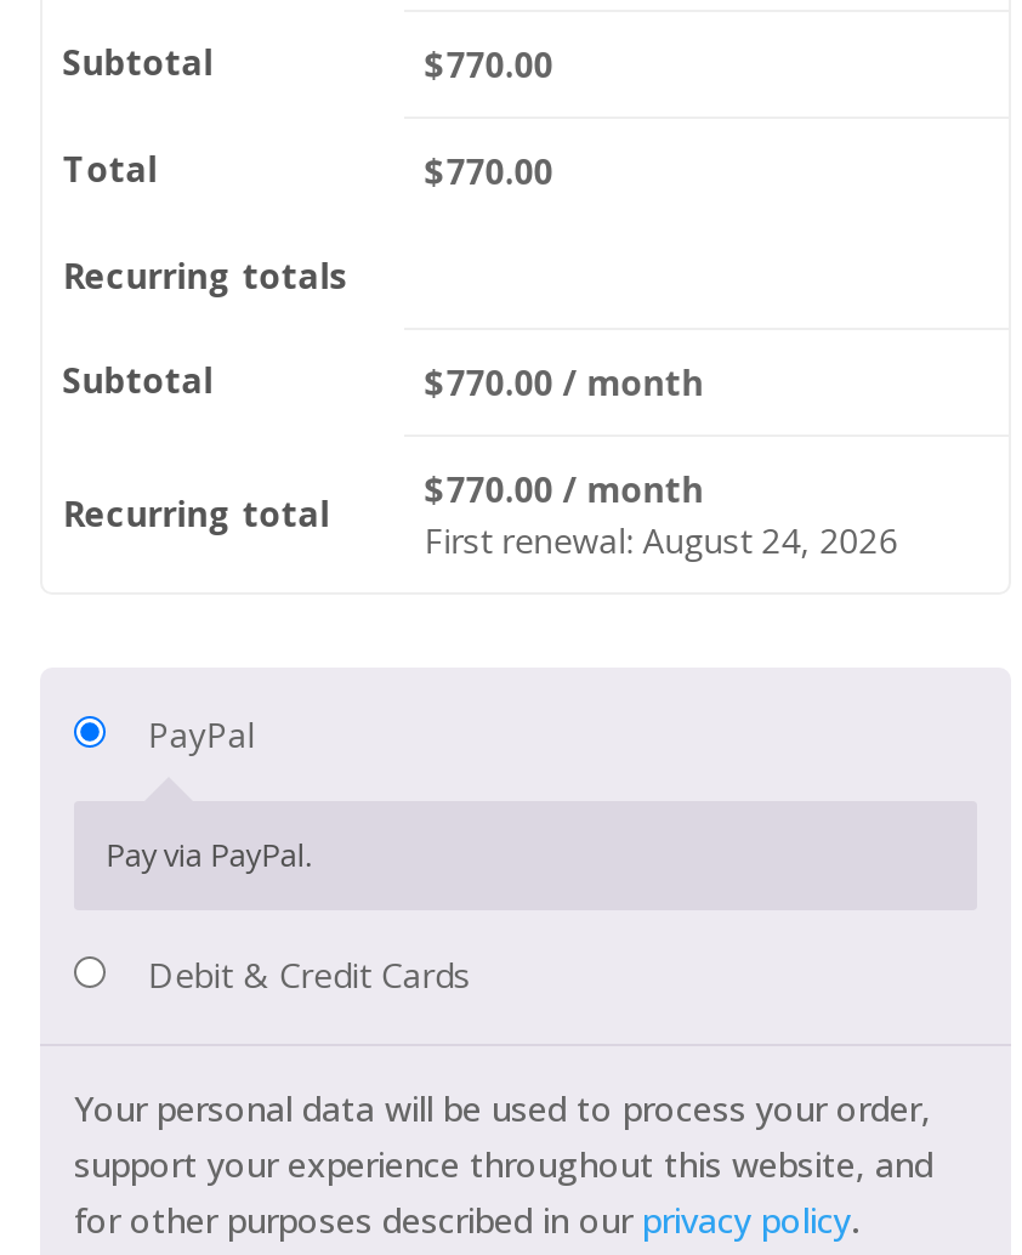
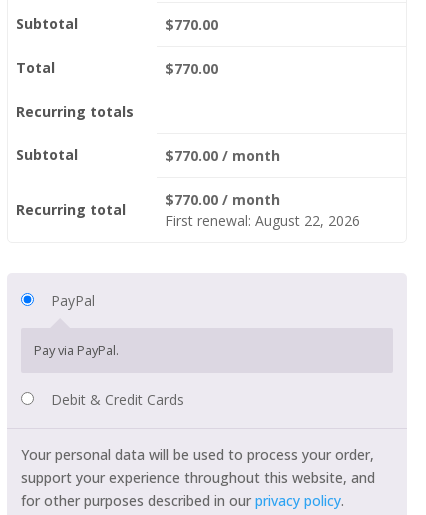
[424,517,897,563] First renewal: August 24, 2026 -> [165,211,360,230] First renewal: August 22, 2026

